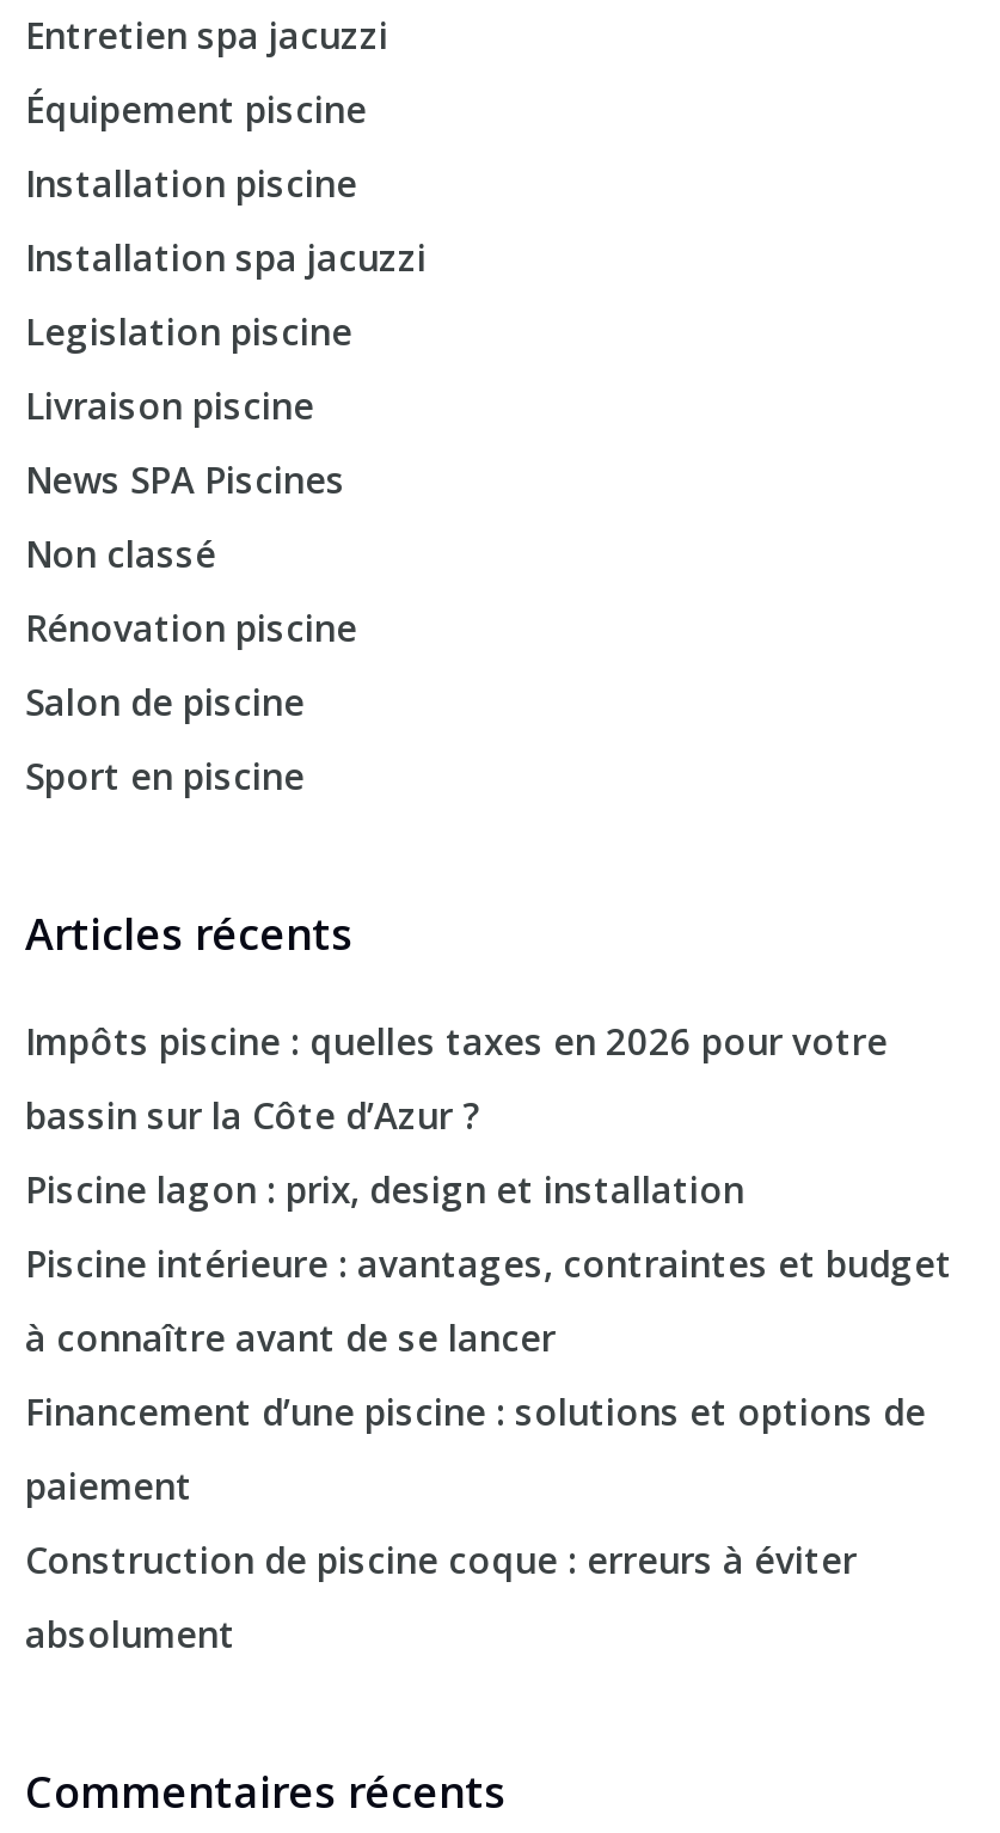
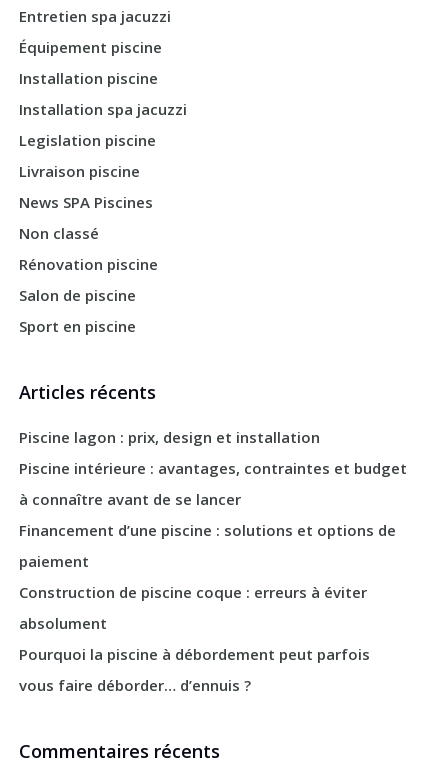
[25,1017,888,1139] Impôts piscine : quelles taxes en 2026 pour votre | bassin sur la Côte d’Azur ? -> none
moved [25,1165,952,1657] -> [19,427,407,633]: Piscine lagon : prix, design et installation | Piscine intérieure : avantages, contraintes et budget | à connaître avant de se lancer | Financement d’une piscine : solutions et options de | paiement | Construction de piscine coque : erreurs à éviter | absolument
none -> [19,644,370,695] Pourquoi la piscine à débordement peut parfois | vous faire déborder… d’ennuis ?

